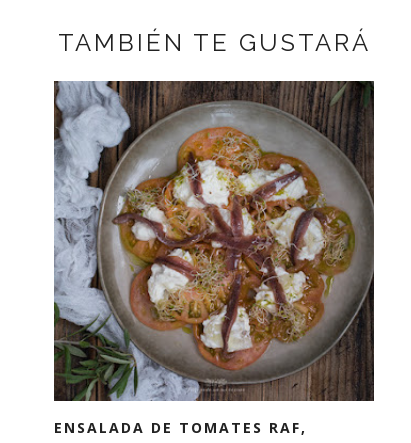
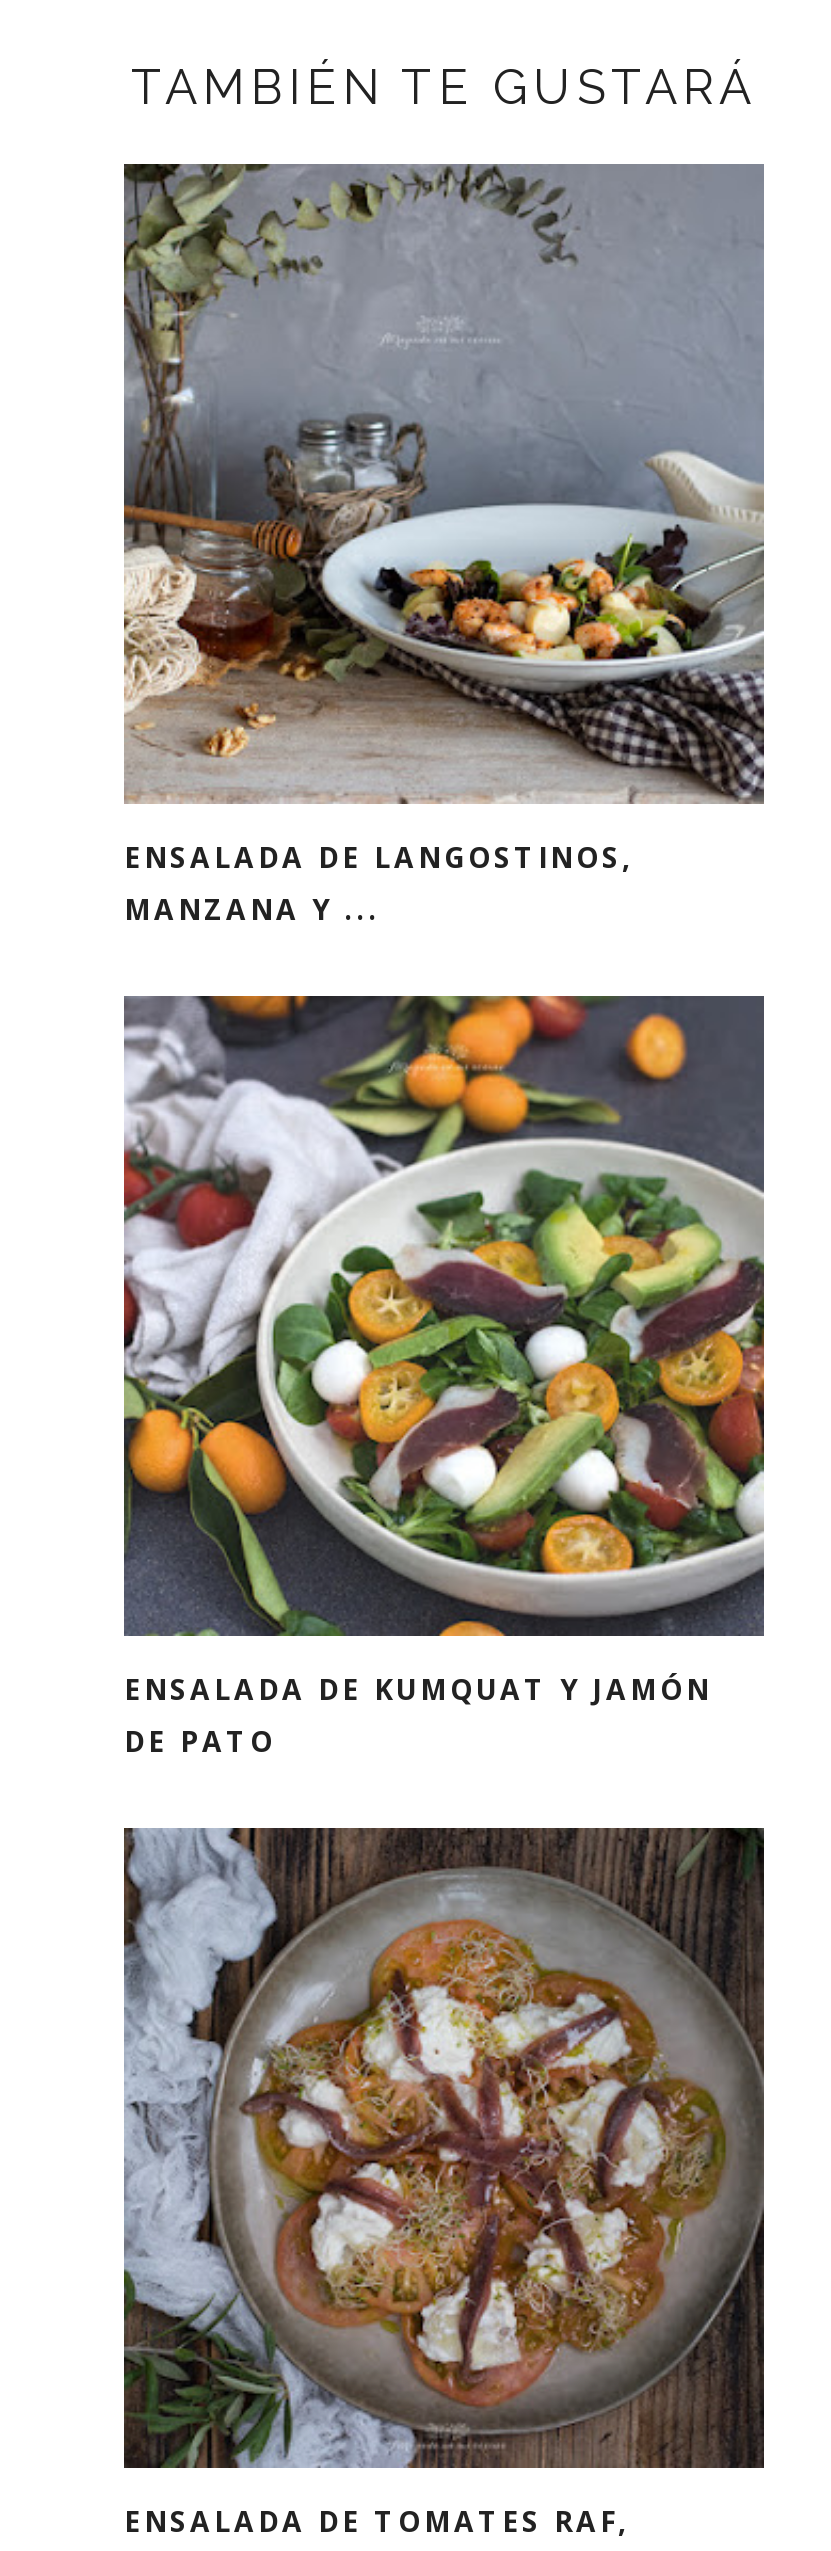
none -> [122,162,766,929] [image] | ENSALADA DE LANGOSTINOS, | MANZANA Y ...
none -> [122,994,766,1761] [image] | ENSALADA DE KUMQUAT Y JAMÓN | DE PATO

